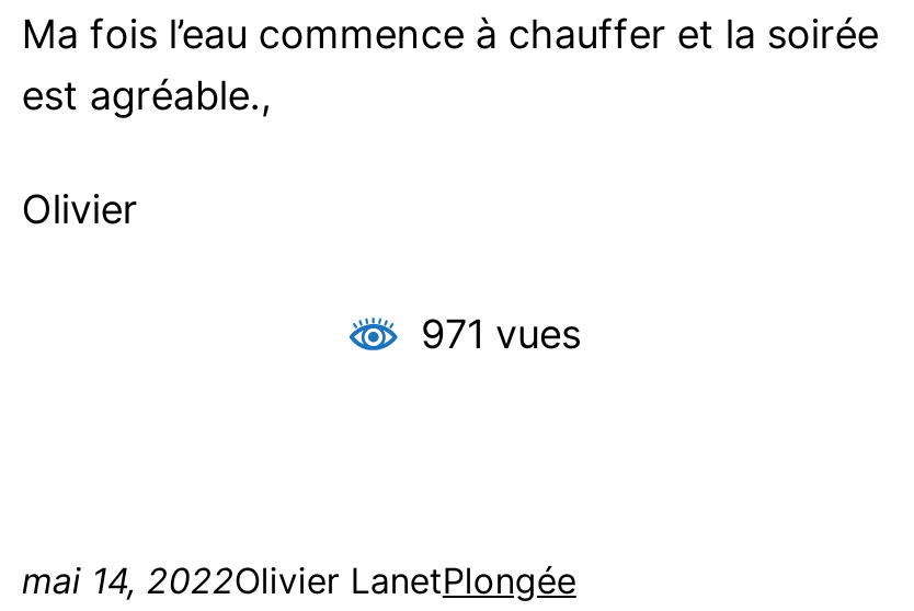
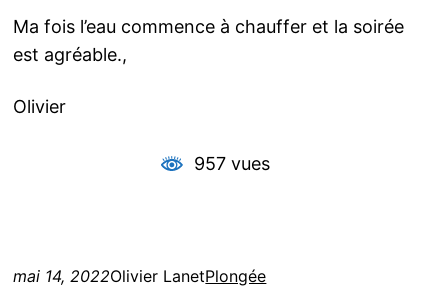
[399,310,581,356] 971 vues -> [184,153,270,174] 957 vues

